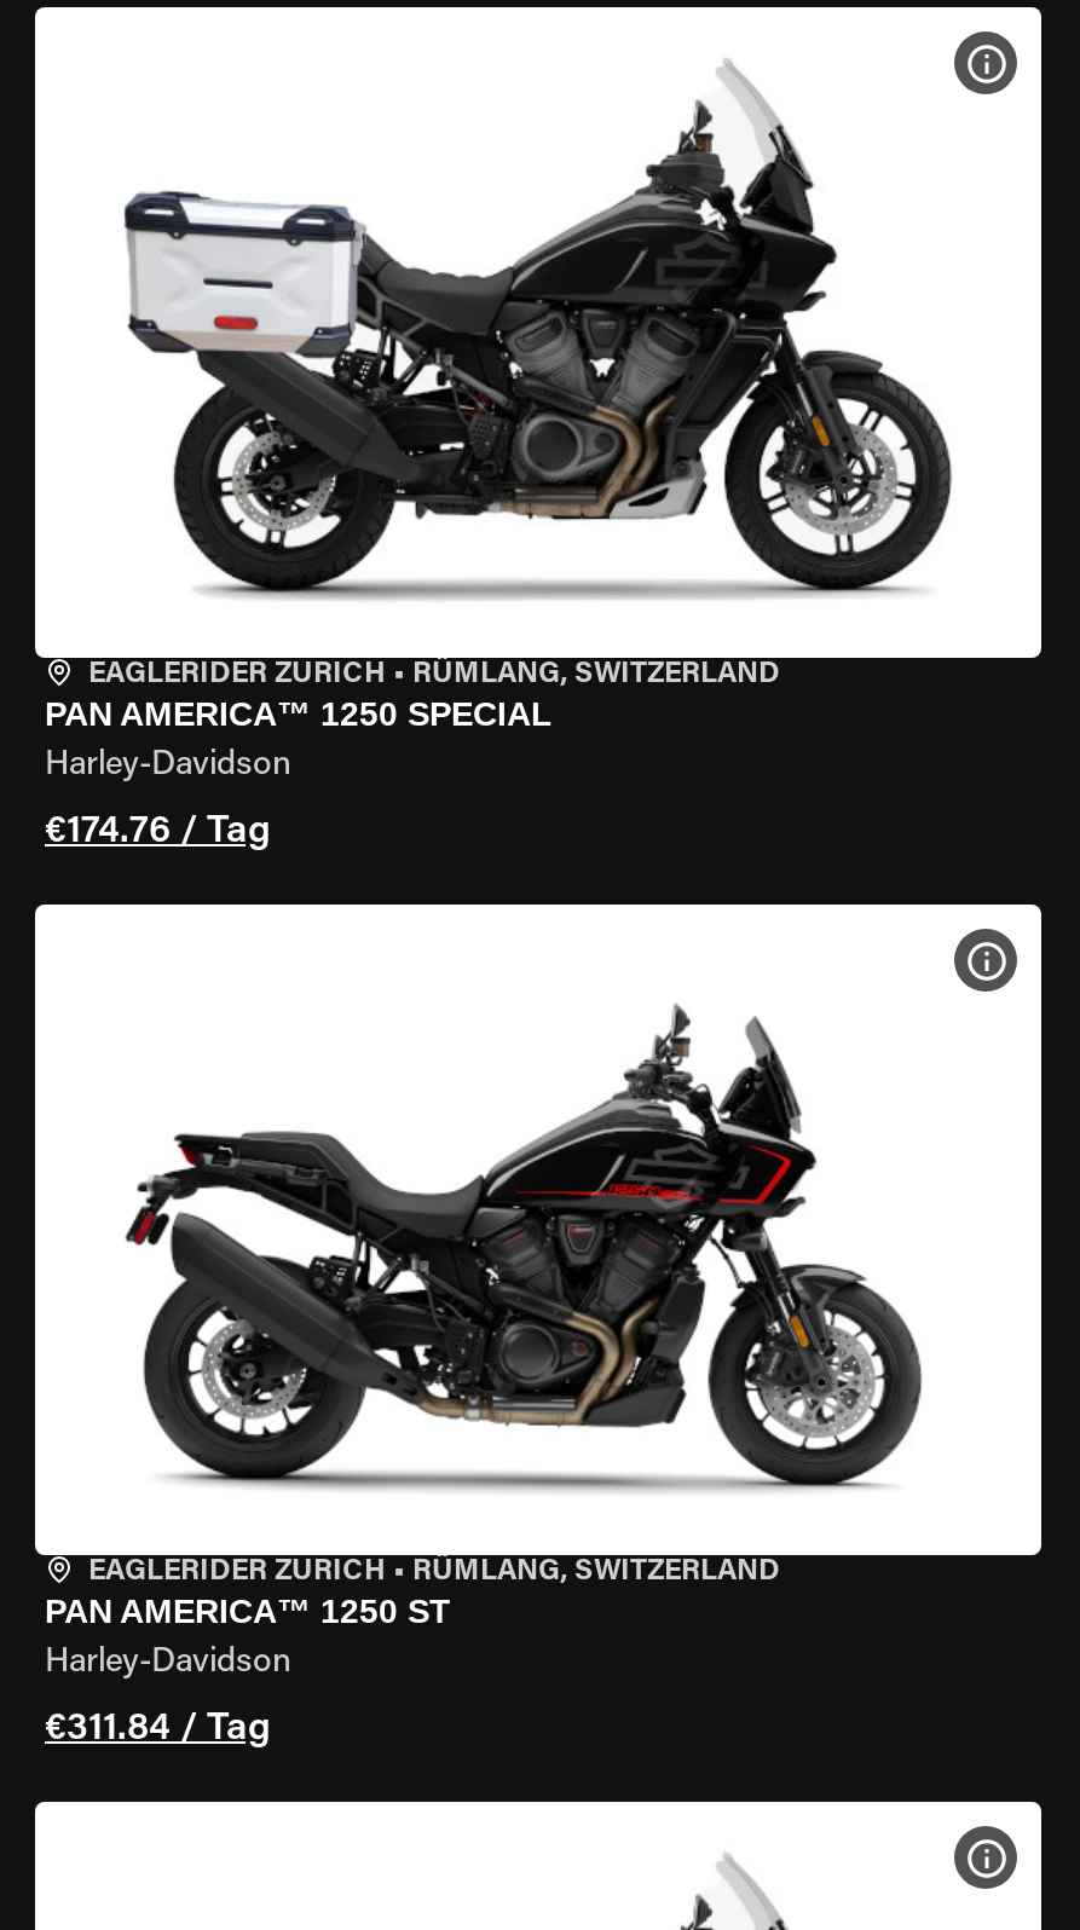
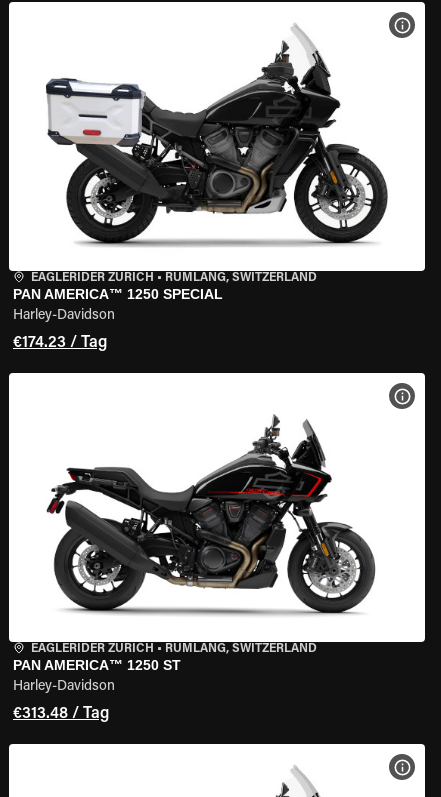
[45,813,270,851] €174.76 / Tag -> [13,335,107,351] €174.23 / Tag
[45,1710,270,1749] €311.84 / Tag -> [13,706,109,722] €313.48 / Tag

